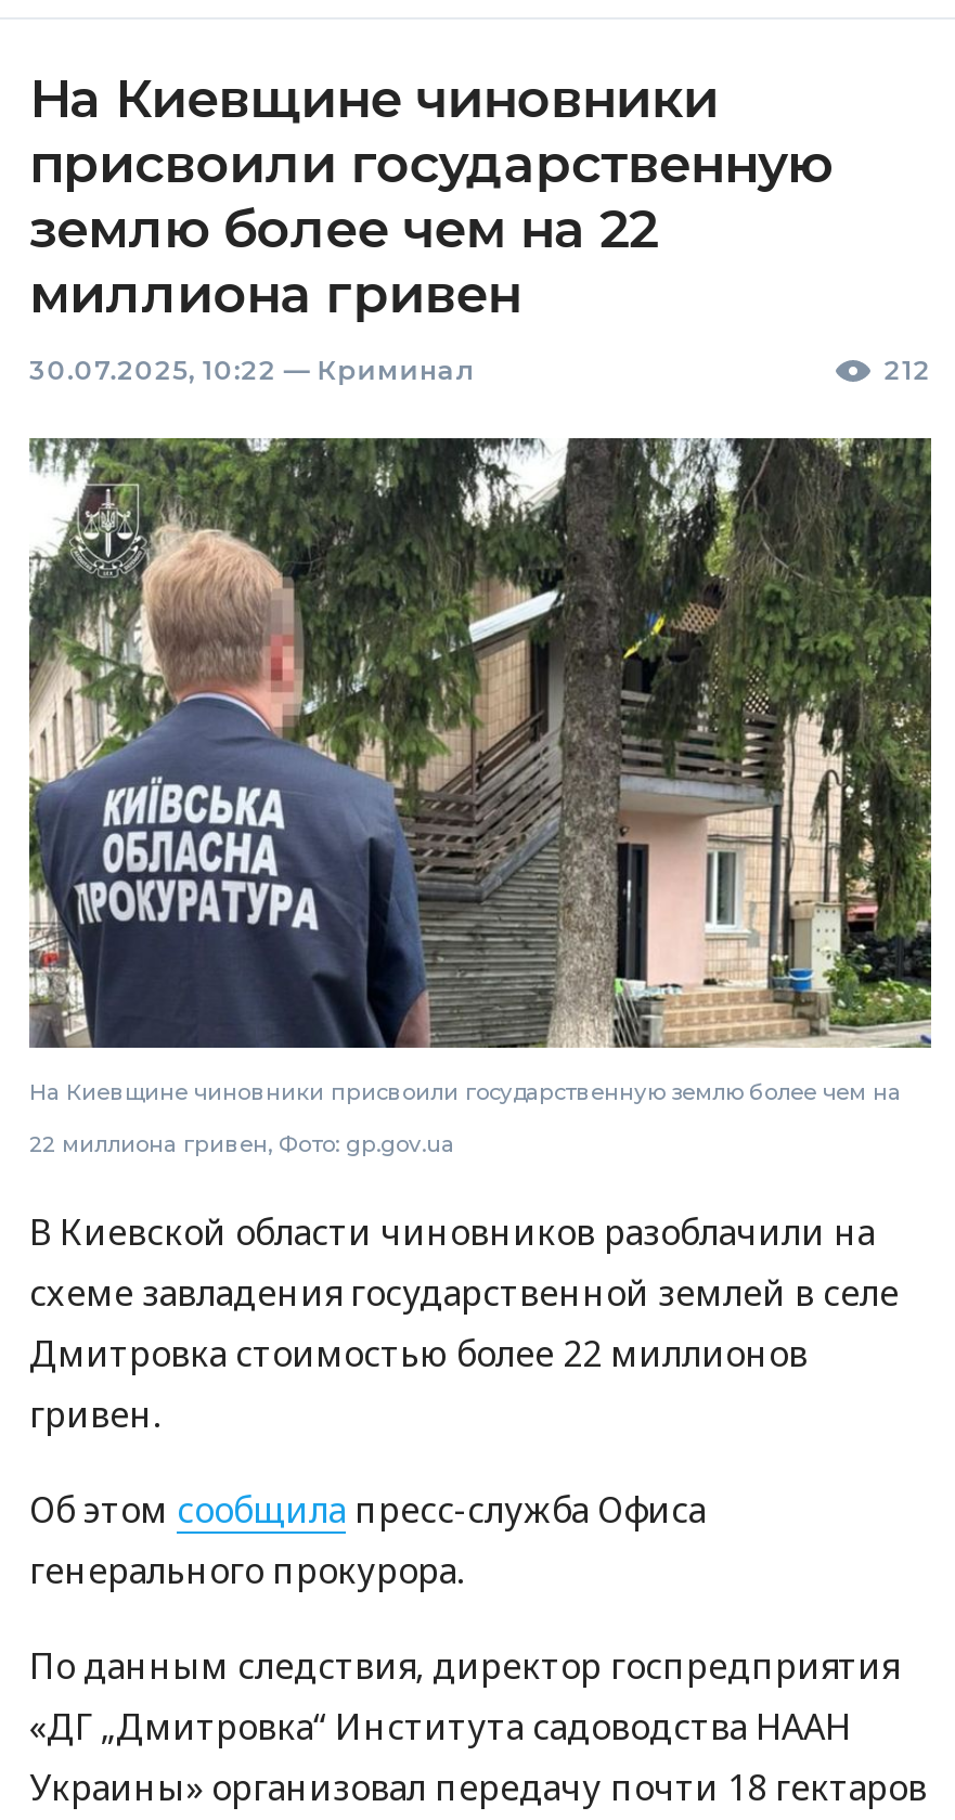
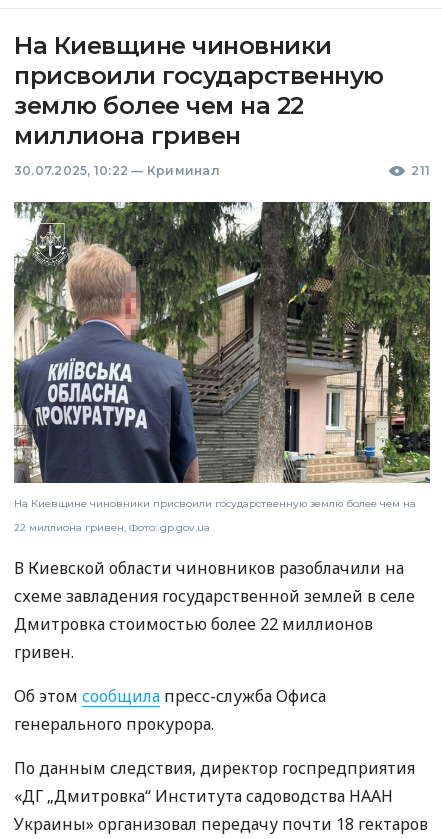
[884,354,931,386] 212 -> [411,163,430,178] 211

